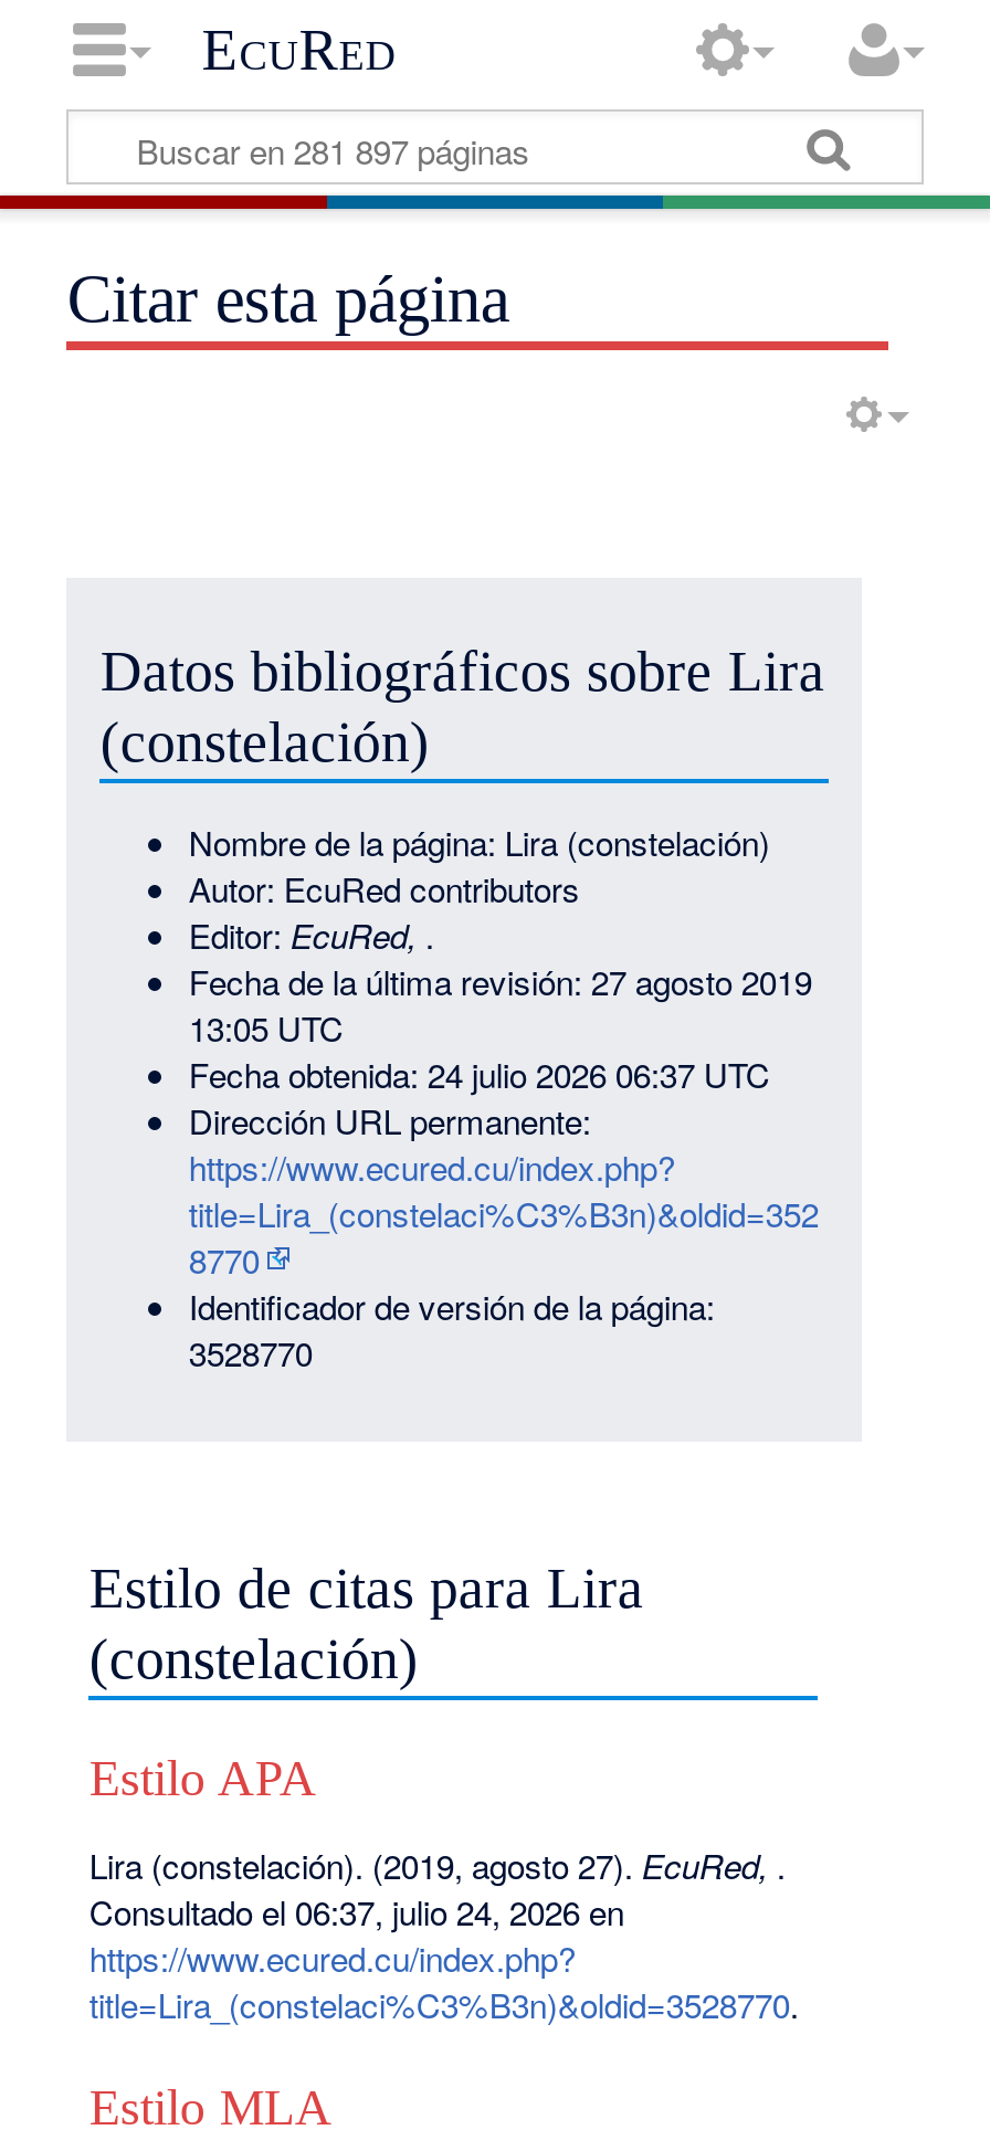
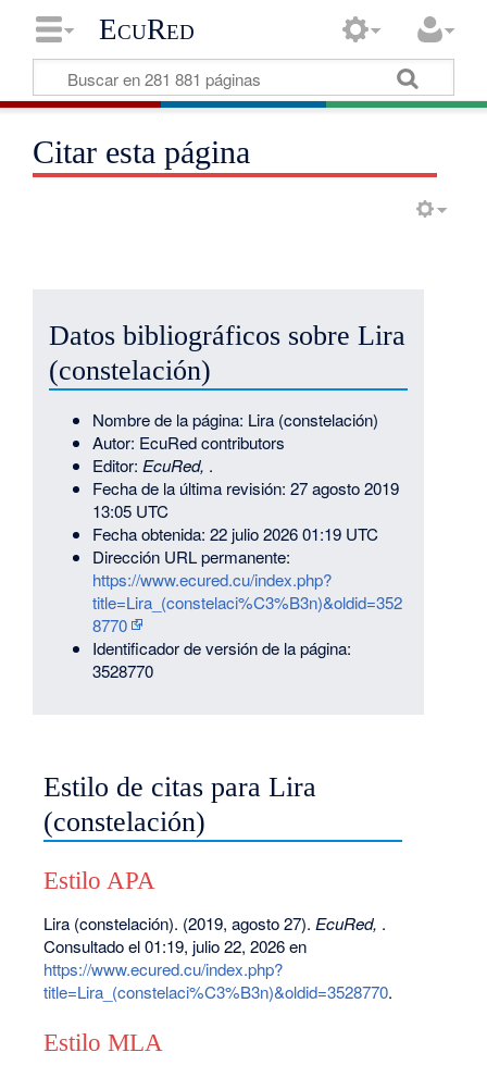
[189,1050,770,1096] Fecha obtenida: 24 julio 2026 06:37 UTC -> [93,522,379,544] Fecha obtenida: 22 julio 2026 01:19 UTC
[89,1888,624,1934] Consultado el 06:37, julio 24, 2026 en -> [44,934,307,957] Consultado el 01:19, julio 22, 2026 en

